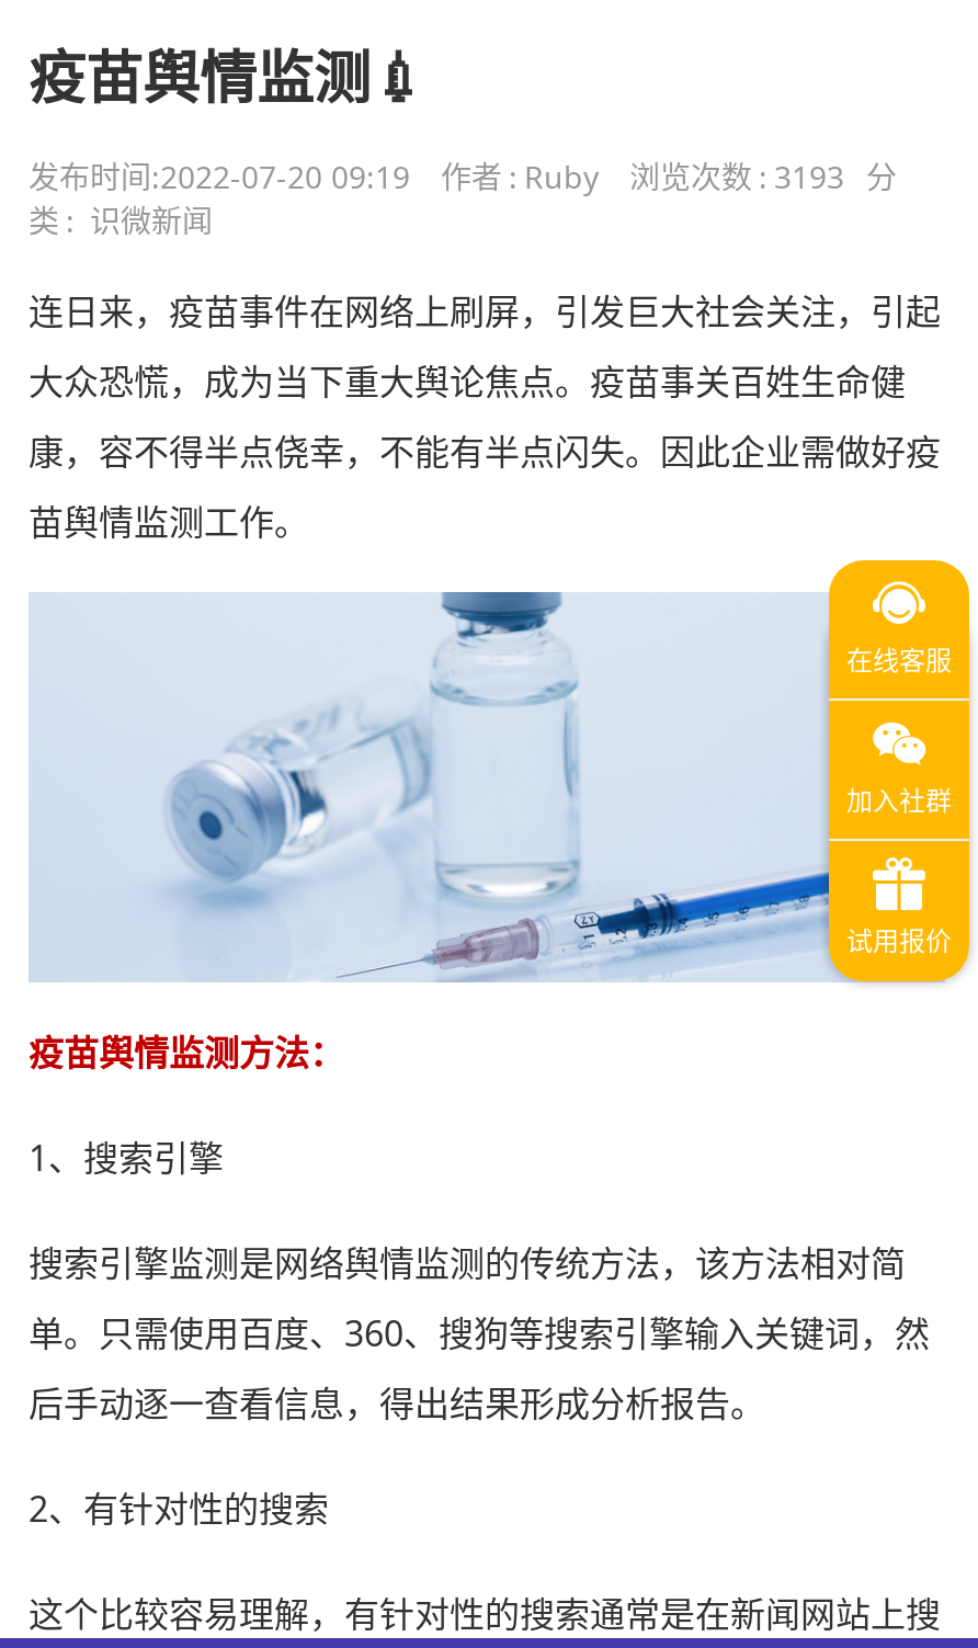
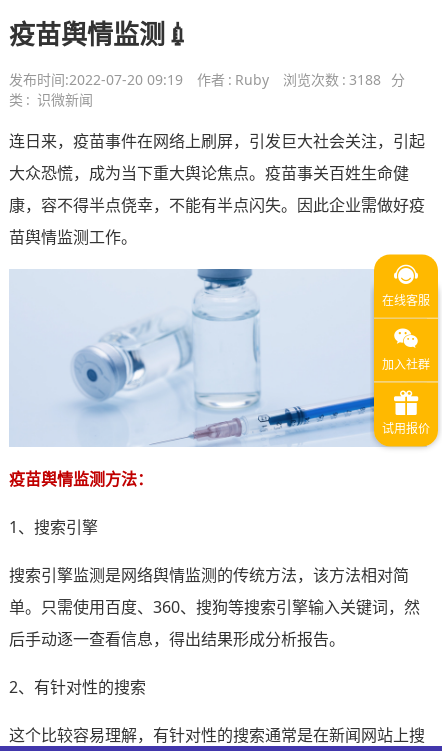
[29,157,897,198] 发布时间:2022-07-20 09:19 作者 : Ruby 浏览次数 : 3193 分 -> [9,70,405,89] 发布时间:2022-07-20 09:19 作者 : Ruby 浏览次数 : 3188 分

